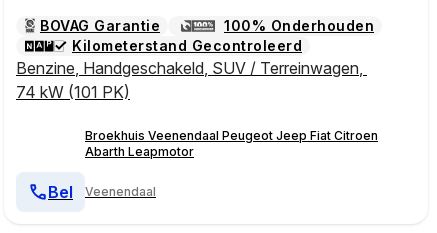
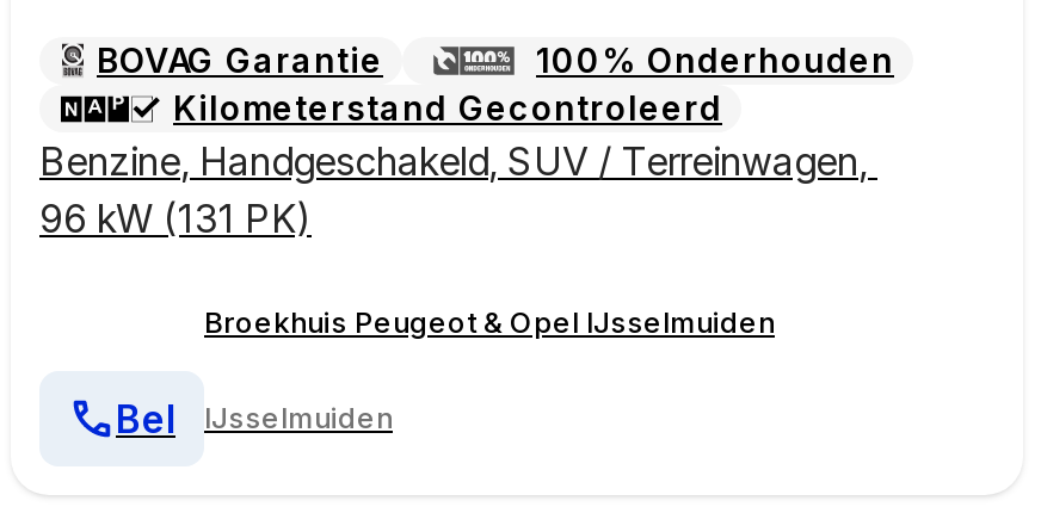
[16,82,130,102] 74 kW (101 PK) -> [39,195,312,242] 96 kW (131 PK)
[85,128,378,159] Broekhuis Veenendaal Peugeot Jeep Fiat Citroen | Abarth Leapmotor -> [204,304,775,340] Broekhuis Peugeot & Opel IJsselmuiden
[85,184,156,199] Veenendaal -> [204,400,393,436] IJsselmuiden

